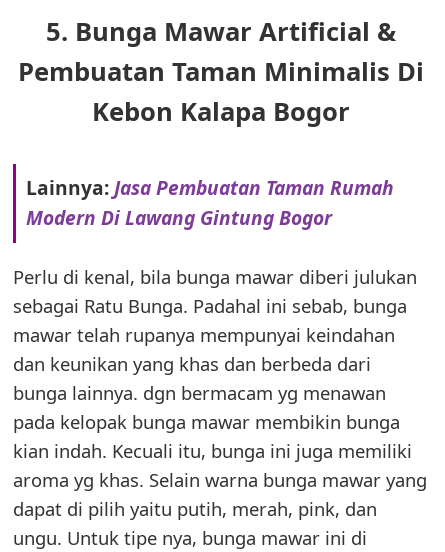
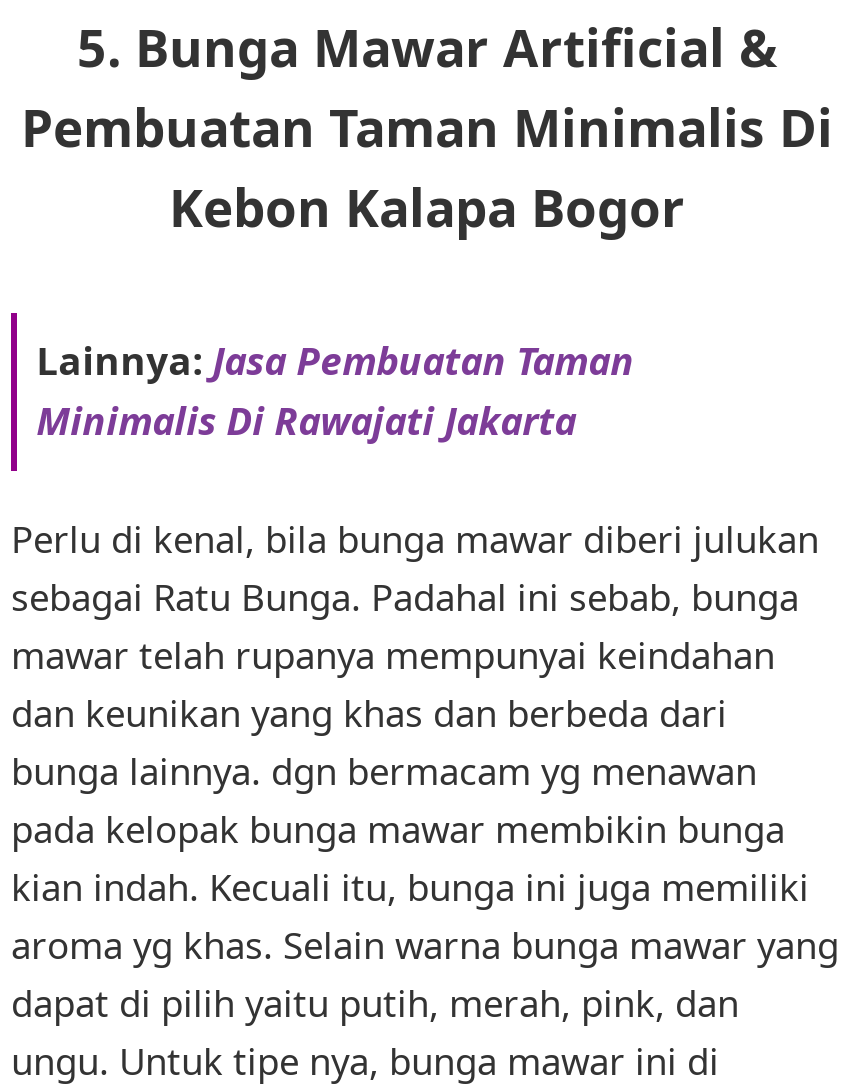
[26,174,394,231] Lainnya: Jasa Pembuatan Taman Rumah | Modern Di Lawang Gintung Bogor -> [36,333,634,447] Lainnya: Jasa Pembuatan Taman | Minimalis Di Rawajati Jakarta

